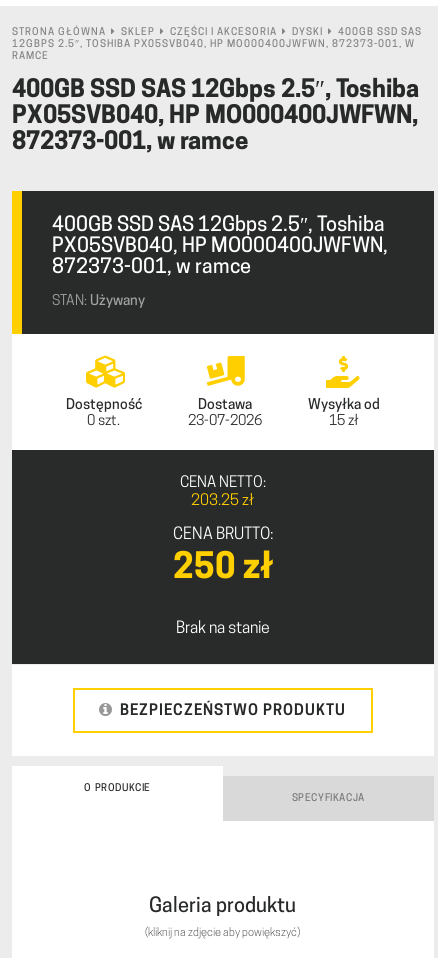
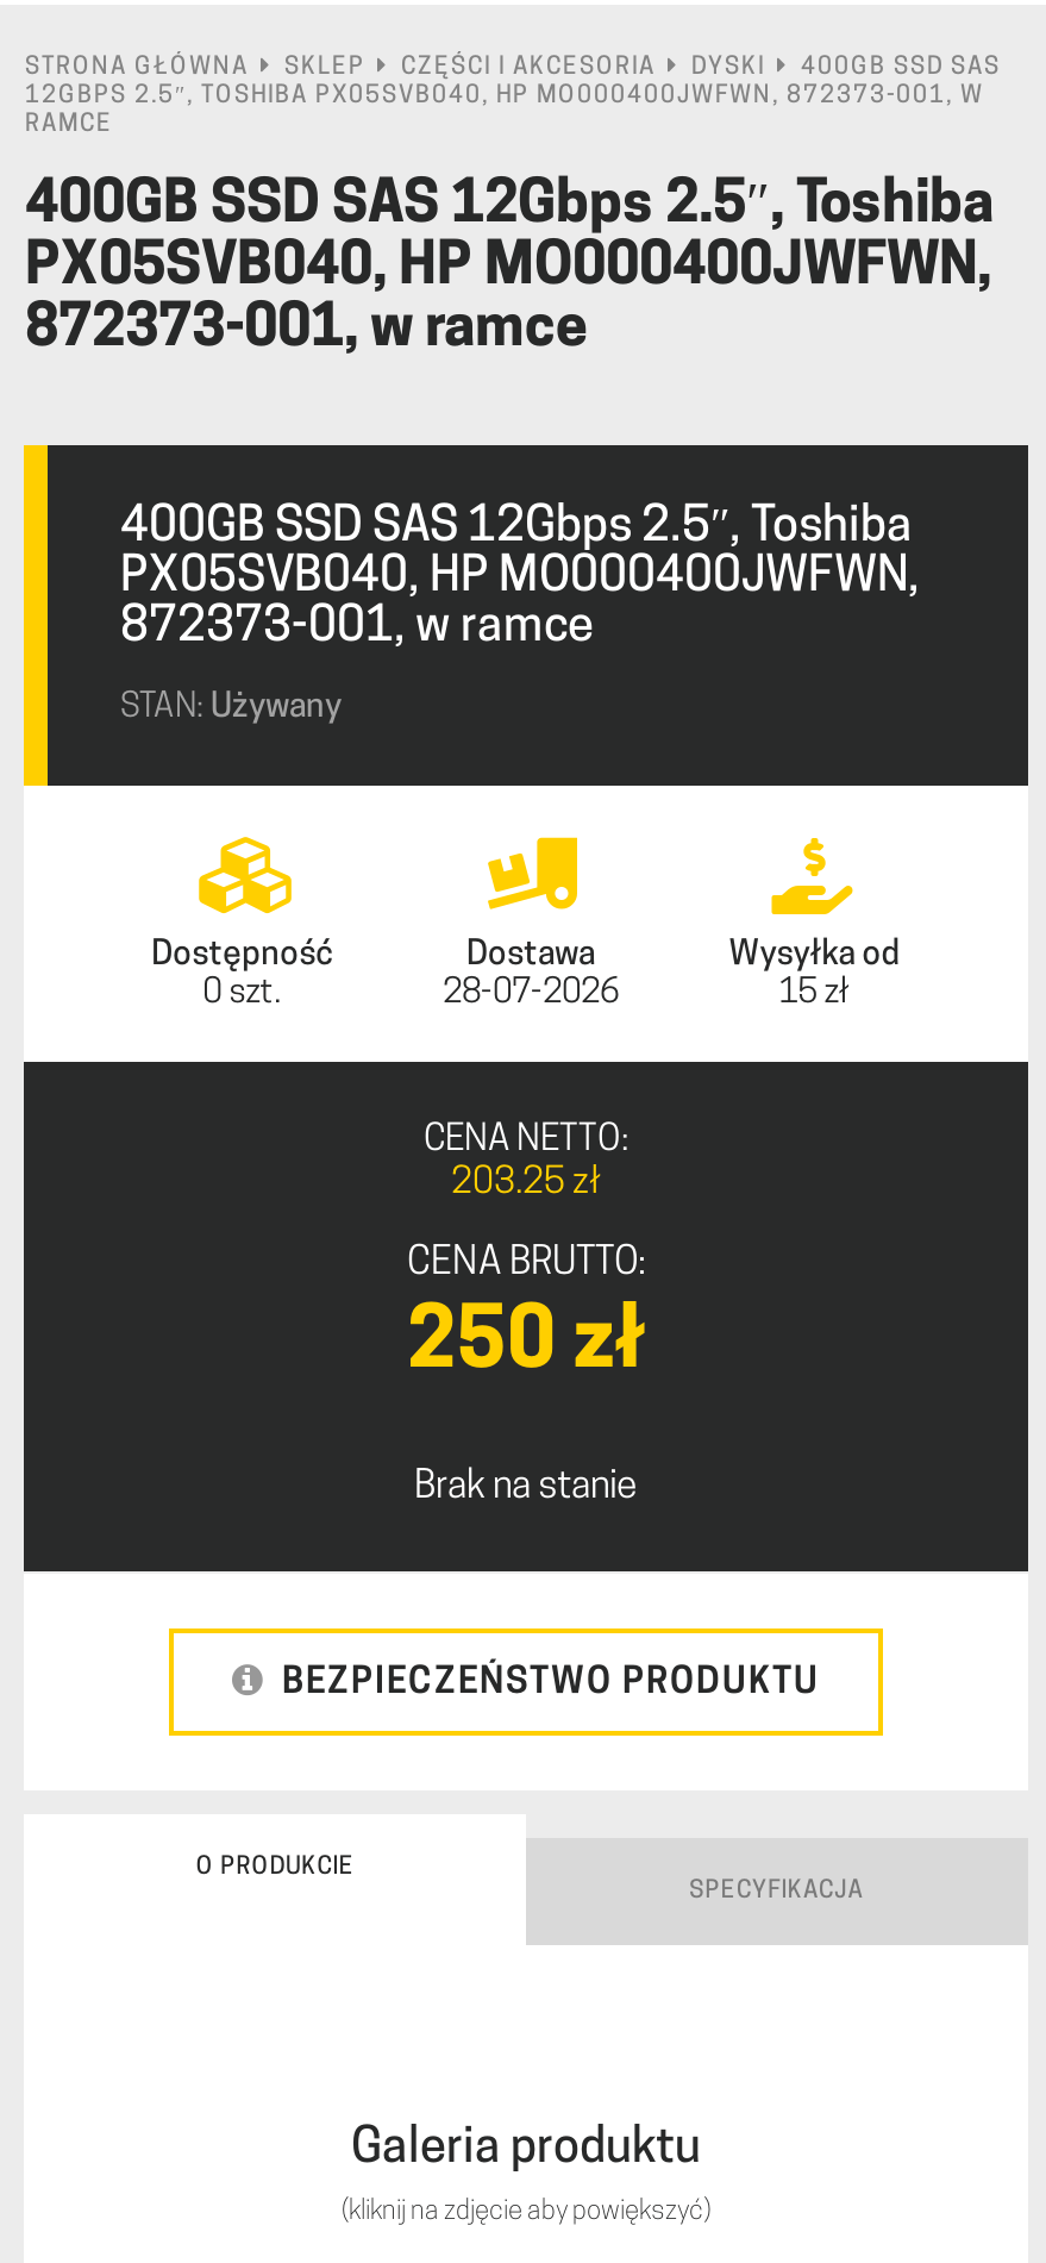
[188,414,262,429] 23-07-2026 -> [443,976,619,1012] 28-07-2026

